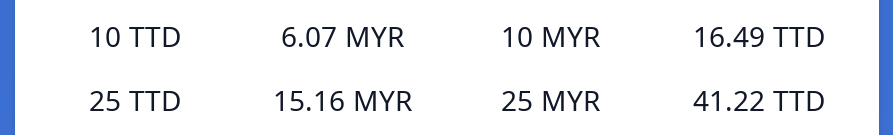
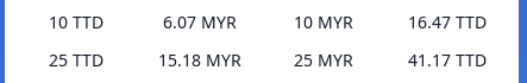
[693,17,825,55] 16.49 TTD -> [408,11,487,33] 16.47 TTD
[273,81,413,119] 15.16 MYR -> [158,49,241,71] 15.18 MYR
[693,81,825,119] 41.22 TTD -> [408,49,487,71] 41.17 TTD

